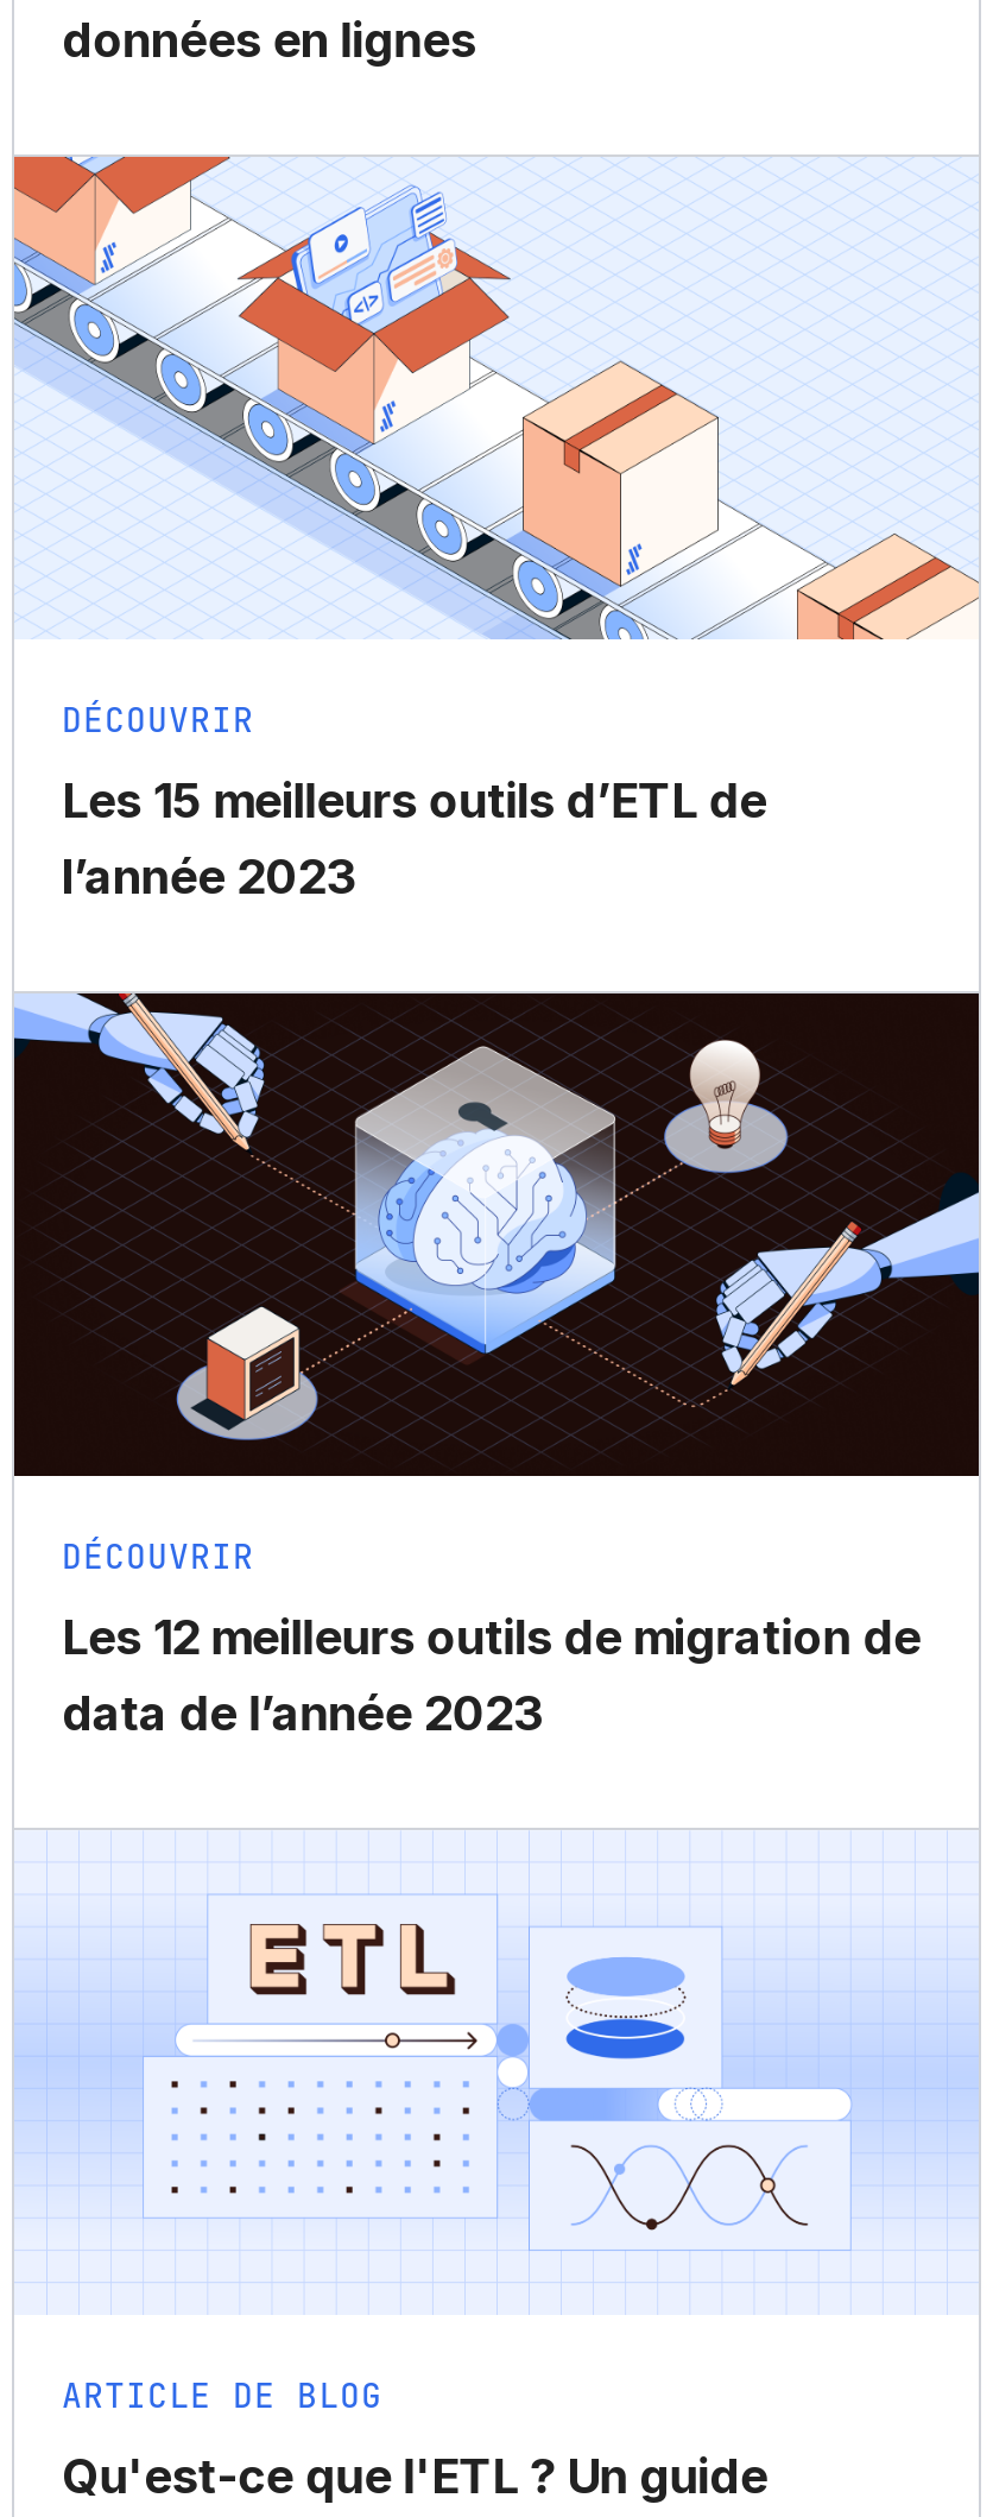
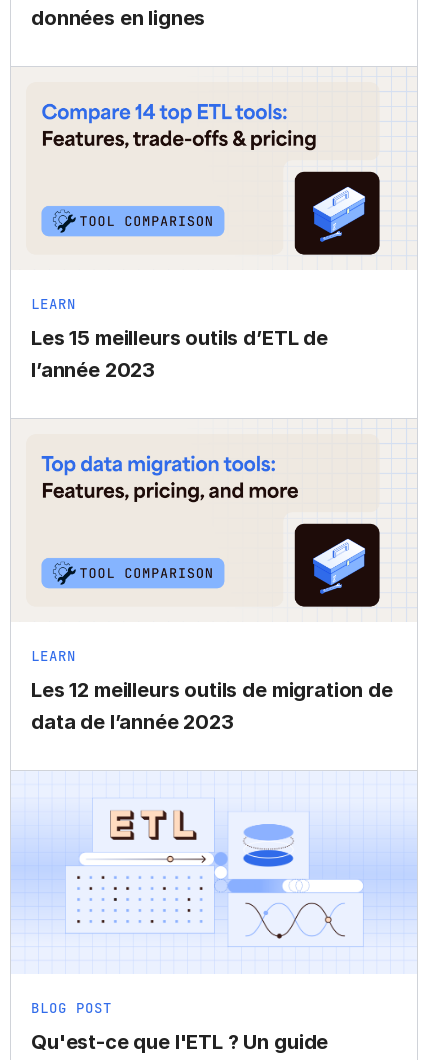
[12,154,979,743] [image] | DÉCOUVRIR -> [11,67,416,313] [image] | LEARN
[12,991,981,1579] [image] | DÉCOUVRIR -> [11,419,417,665] [image] | LEARN
[62,2373,382,2416] ARTICLE DE BLOG -> [31,999,112,1017] BLOG POST

